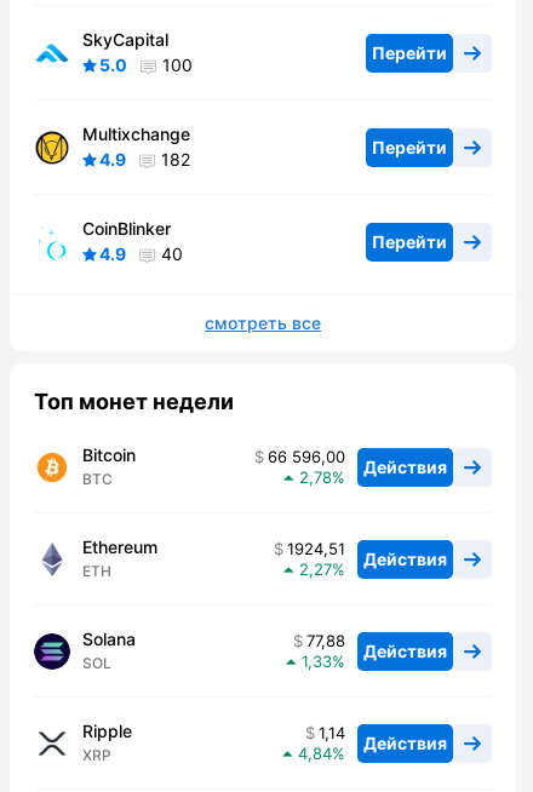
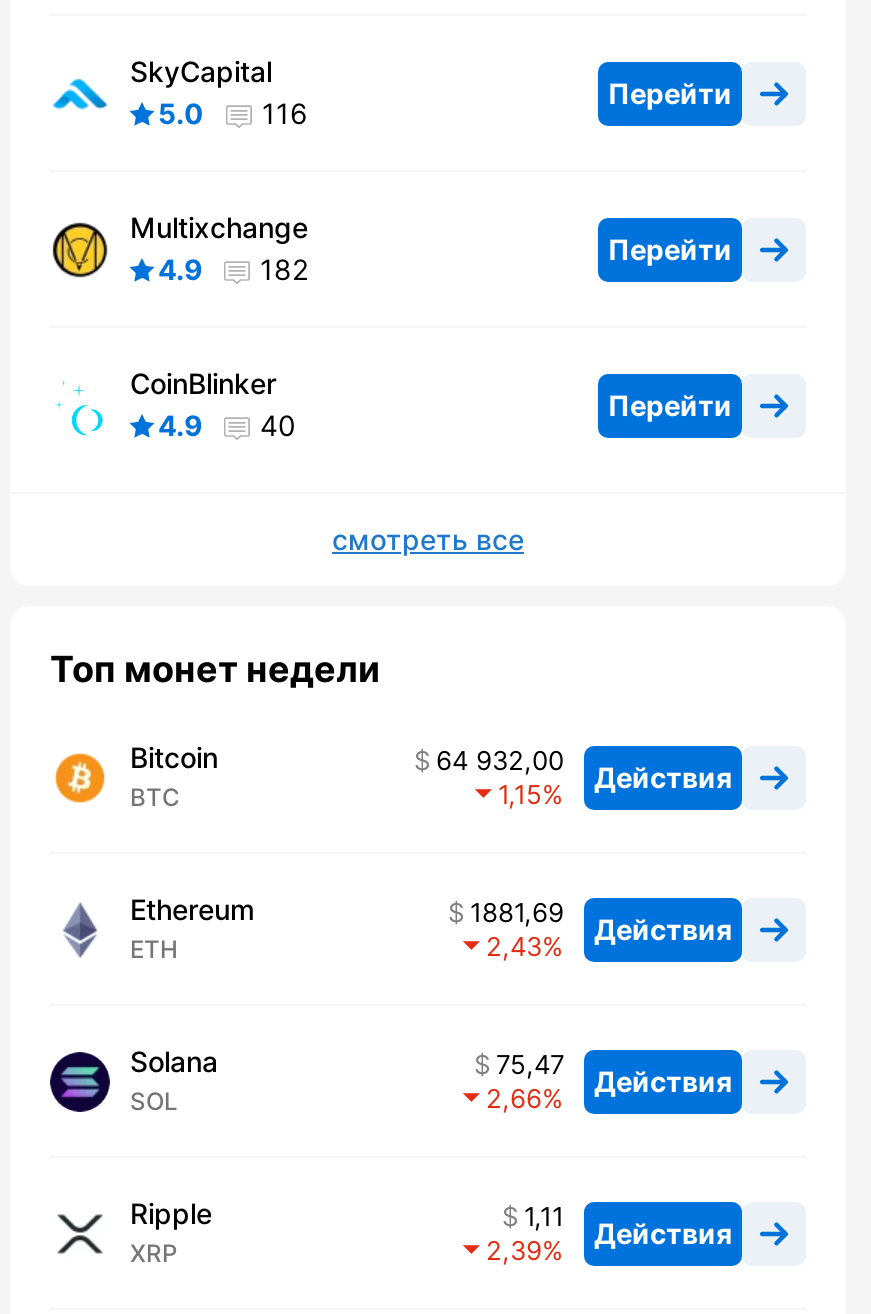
[99,55,193,76] 5.0 100 -> [158,97,308,131] 5.0 116
[268,447,447,477] 66 596,00 Действия -> [436,745,732,794] 64 932,00 Действия
[299,468,332,487] 2,78 -> [498,779,542,811] 1,15
[287,539,447,569] 1924,51 Действия -> [470,897,732,946] 1881,69 Действия
[299,560,332,579] 2,27 -> [486,931,542,963] 2,43
[306,631,447,661] 77,88 Действия -> [496,1049,732,1098] 75,47 Действия
[302,652,332,671] 1,33 -> [486,1083,542,1115] 2,66
[319,723,447,753] 1,14 Действия -> [524,1201,732,1250] 1,11 Действия
[298,744,332,763] 4,84 -> [486,1235,542,1267] 2,39

